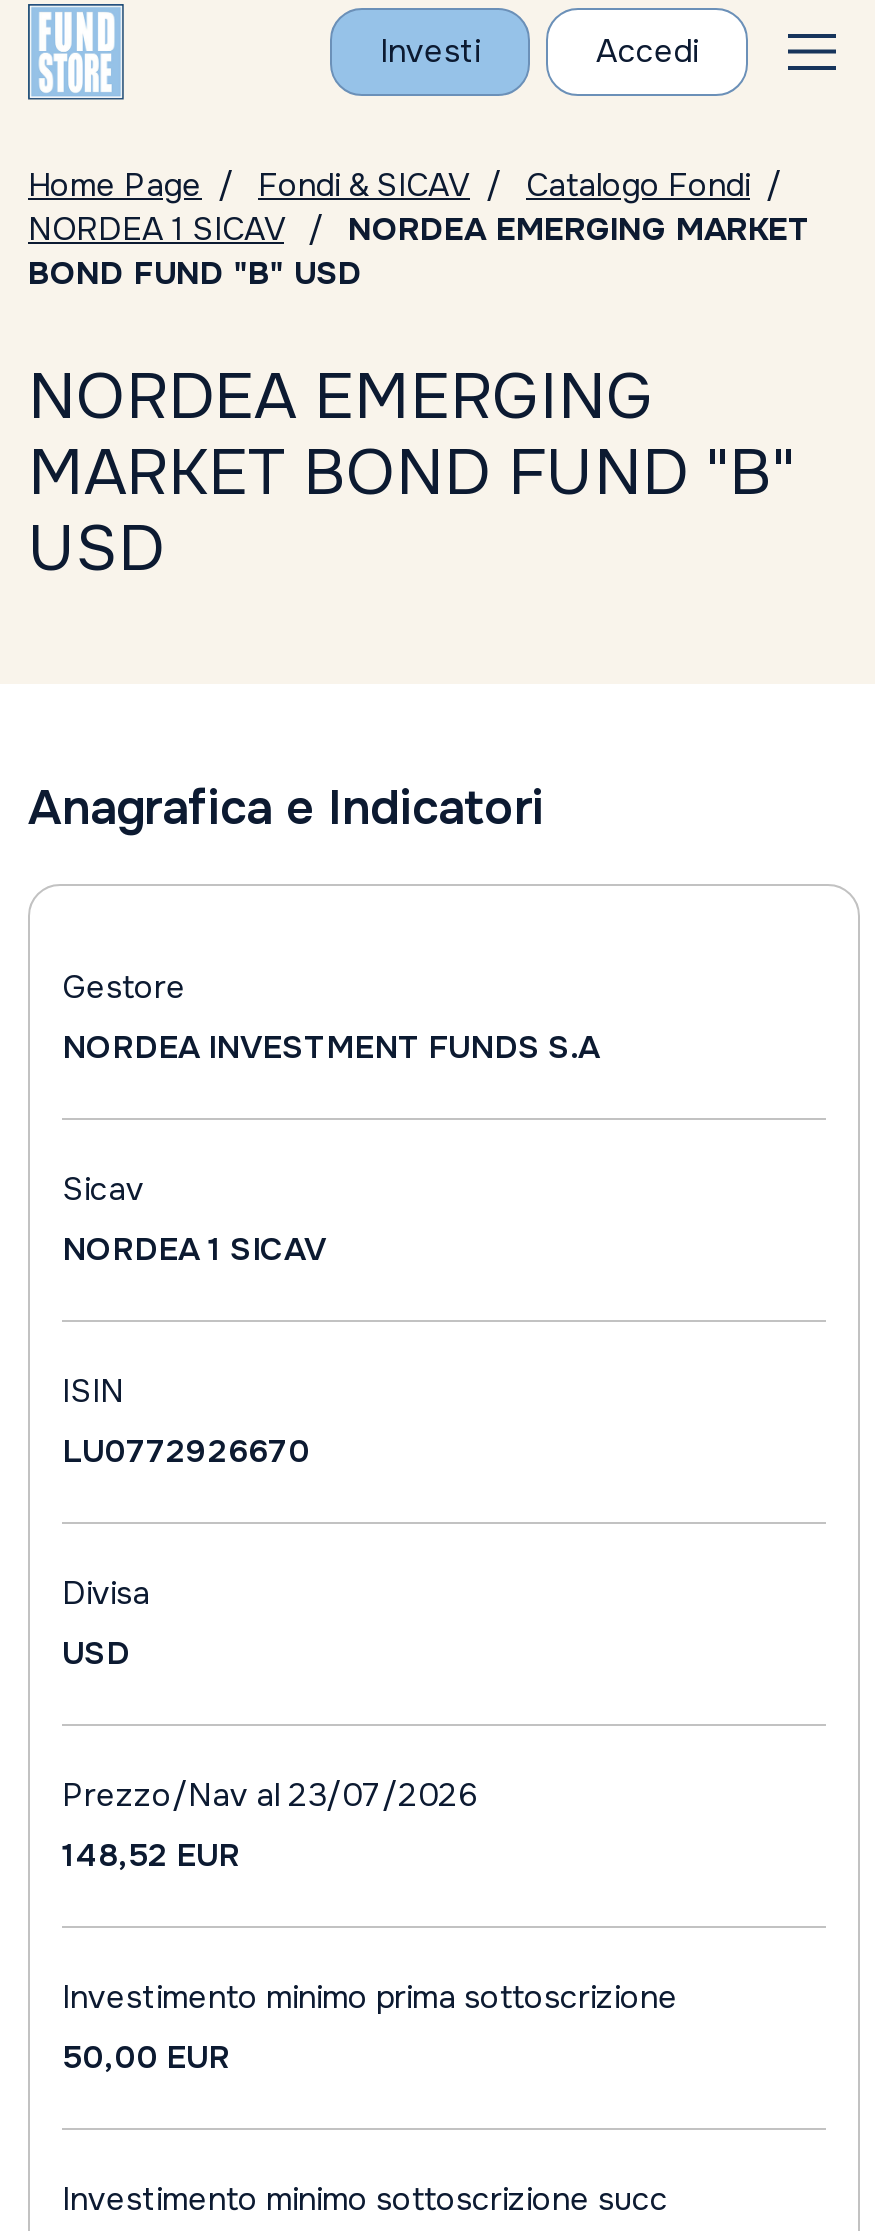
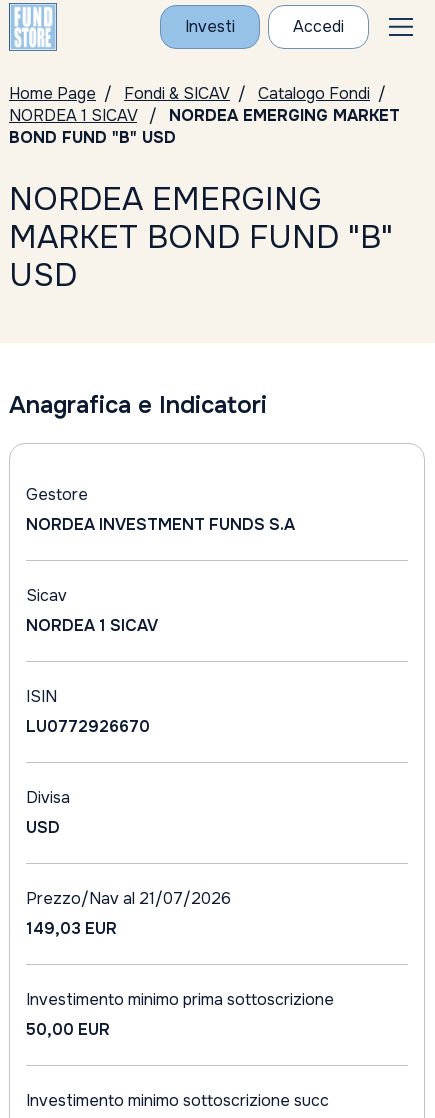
[62,1774,478,1816] Prezzo/Nav al 23/07/2026 -> [26,888,231,909] Prezzo/Nav al 21/07/2026
[62,1834,240,1876] 148,52 EUR -> [26,918,117,939] 149,03 EUR

